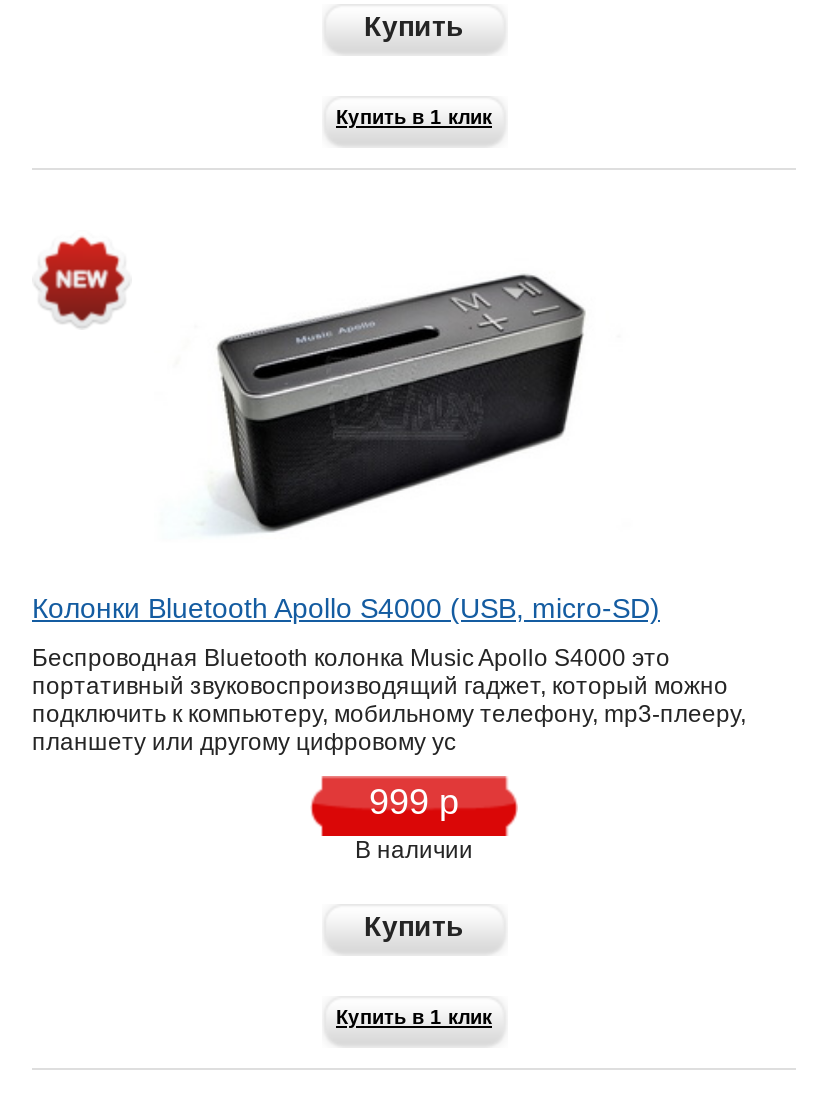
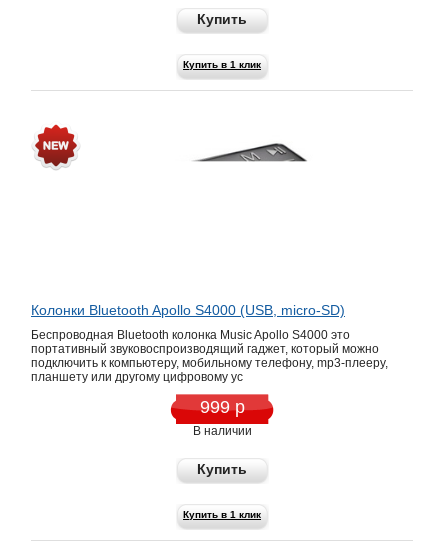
[216,308,586,534] [image] -> none

